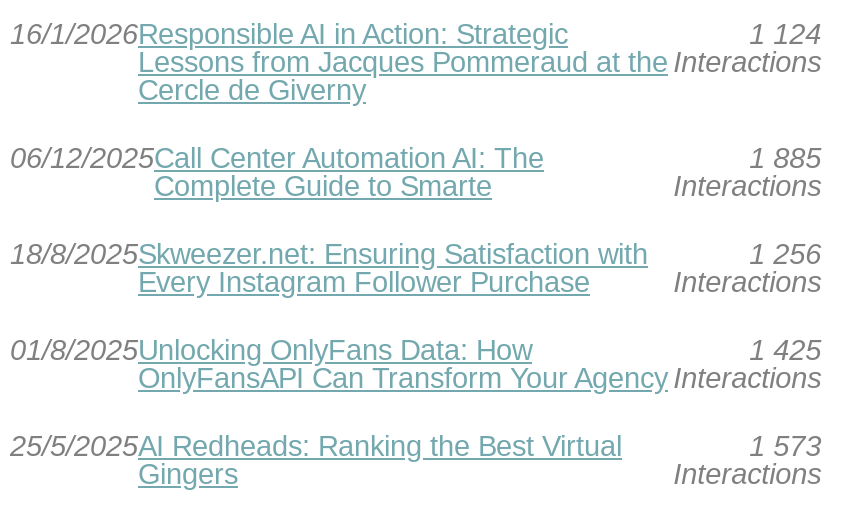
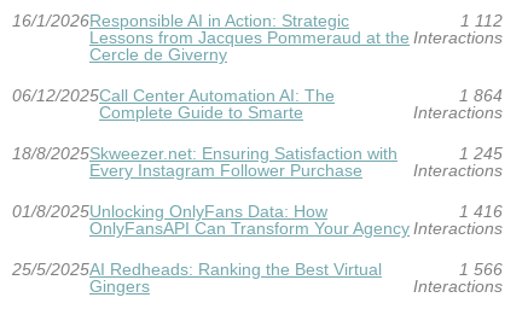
[749,17,821,49] 1 124 -> [460,11,502,30] 1 112
[749,141,821,173] 1 885 -> [459,85,502,105] 1 864
[749,237,821,269] 1 256 -> [459,143,502,163] 1 245
[749,333,821,365] 1 425 -> [459,201,502,221] 1 416
[749,429,821,461] 1 573 -> [459,259,502,278] 1 566

